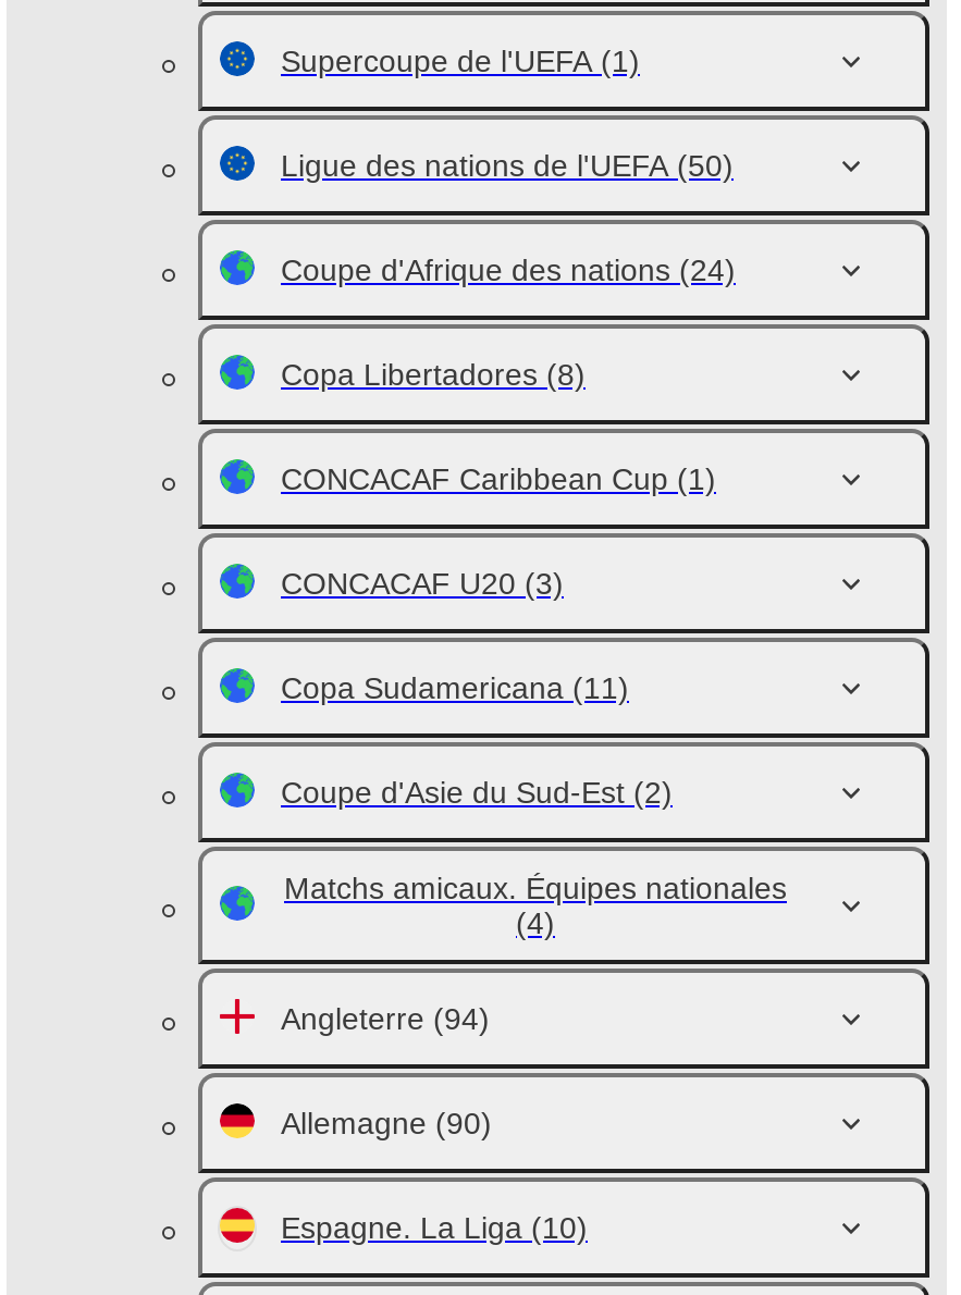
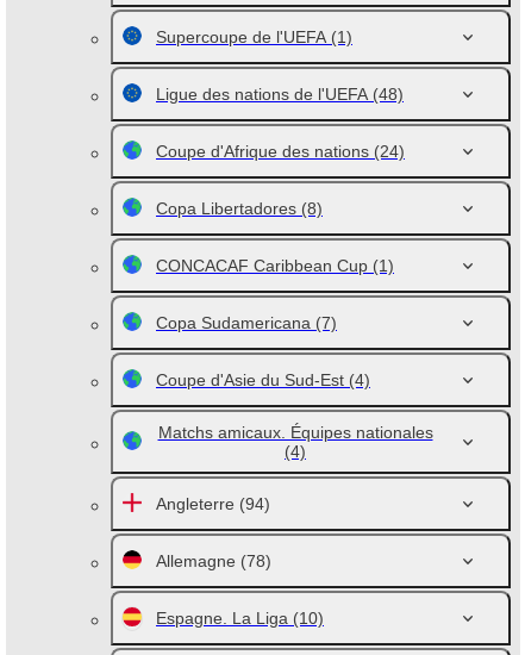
[281,148,734,183] Ligue des nations de l'UEFA (50) -> [156,85,404,104] Ligue des nations de l'UEFA (48)
[281,566,673,810] CONCACAF U20 (3) | Copa Sudamericana (11) | Coupe d'Asie du Sud-Est (2) -> [156,313,370,389] Copa Sudamericana (7) | Coupe d'Asie du Sud-Est (4)
[281,1106,492,1140] Allemagne (90) -> [156,551,271,570] Allemagne (78)

